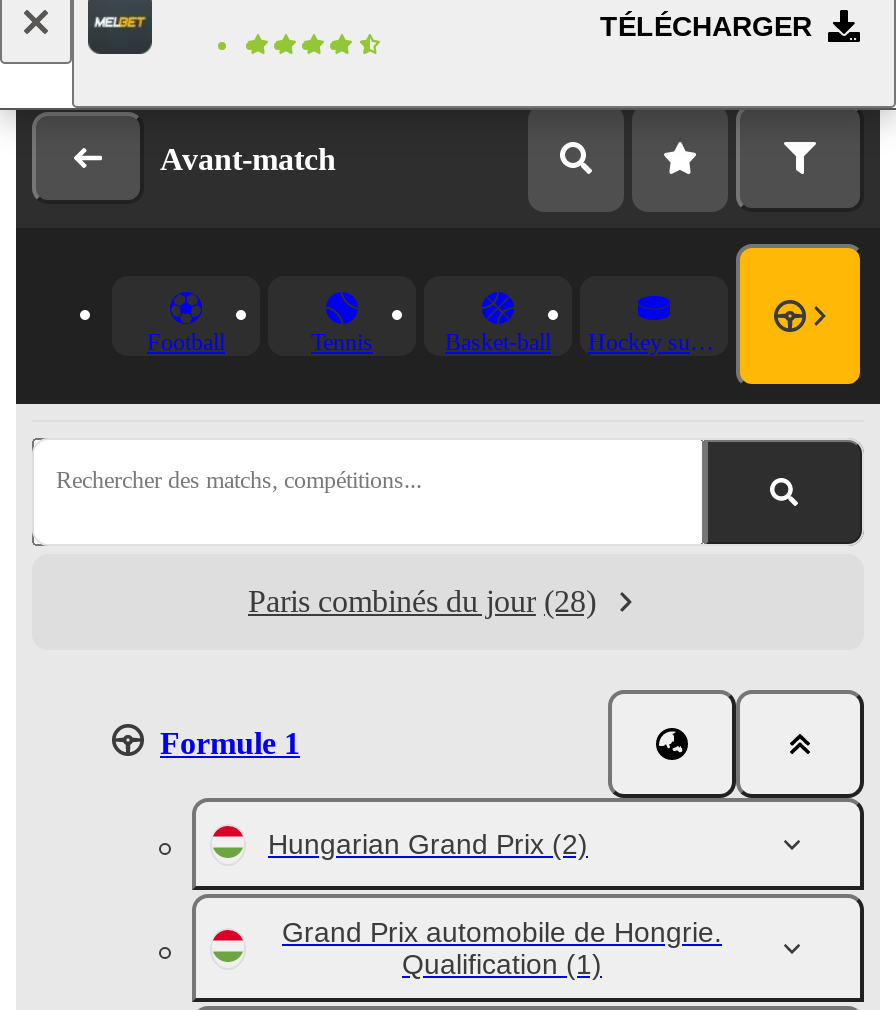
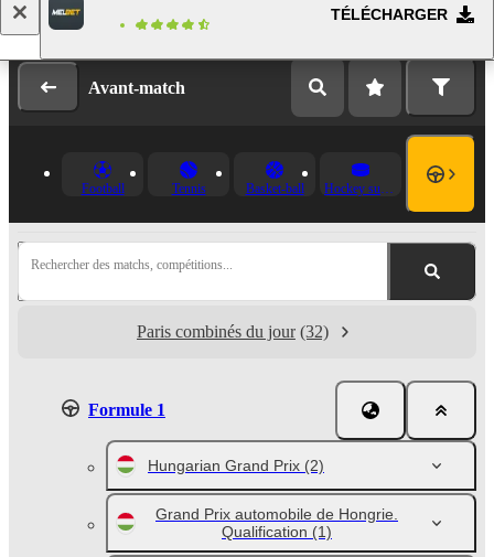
[248,584,596,618] Paris combinés du jour (28) -> [137,322,329,341] Paris combinés du jour (32)

